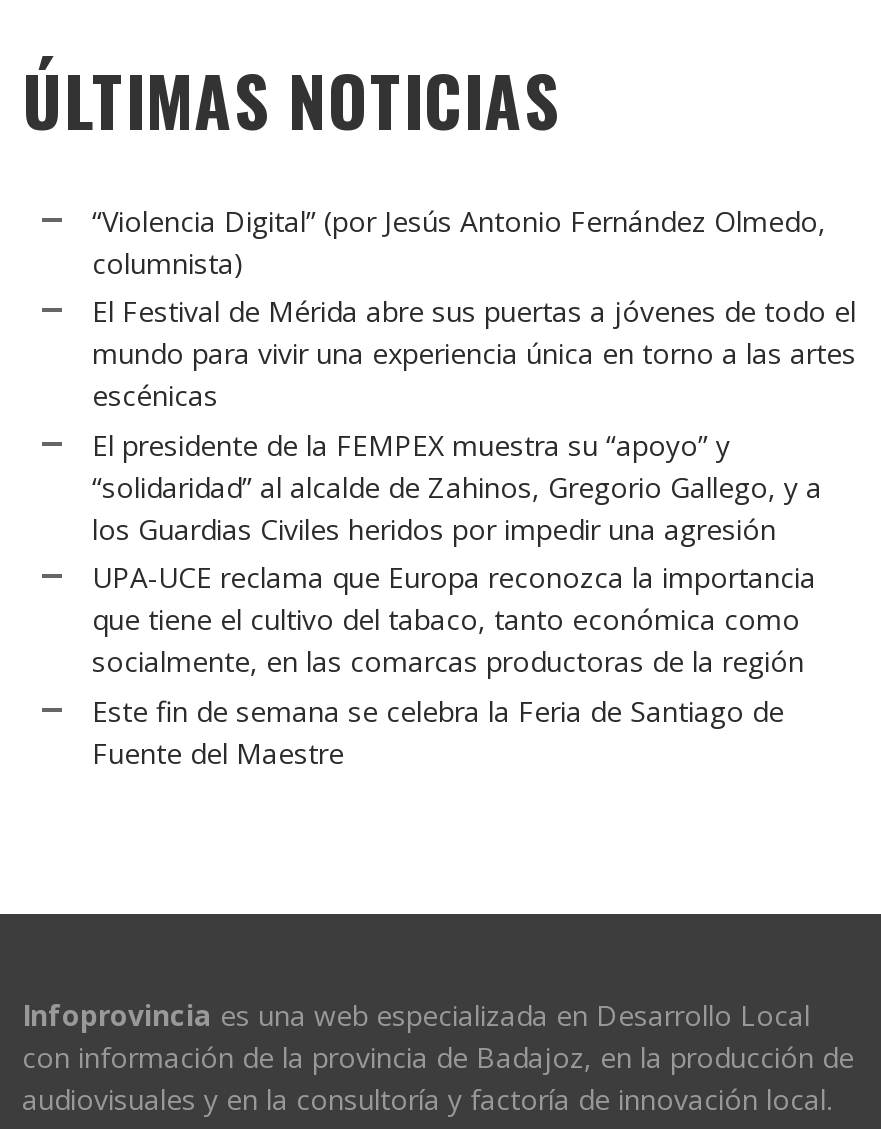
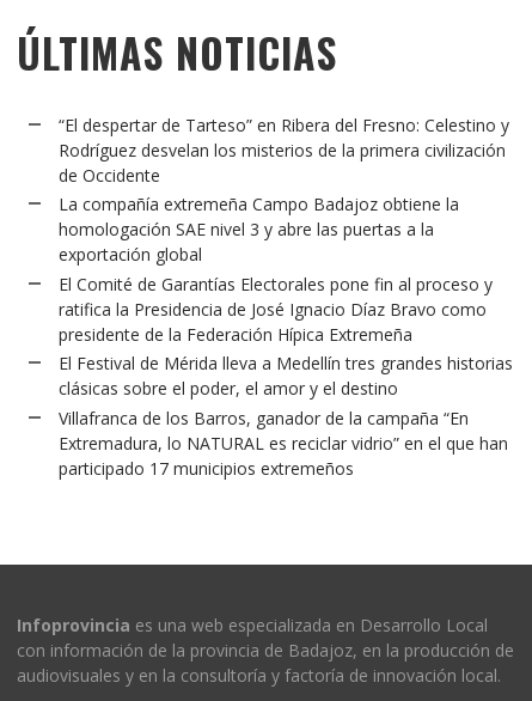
[92,201,856,771] “Violencia Digital” (por Jesús Antonio Fernández Olmedo, | columnista) | El Festival de Mérida abre sus puertas a jóvenes de todo el | mundo para vivir una experiencia única en torno a las artes | escénicas | El presidente de la FEMPEX muestra su “apoyo” y | “solidaridad” al alcalde de Zahinos, Gregorio Gallego, y a | los Guardias Civiles heridos por impedir una agresión | UPA-UCE reclama que Europa reconozca la importancia | que tiene el cultivo del tabaco, tanto económica como | socialmente, en las comarcas productoras de la región | Este fin de semana se celebra la Feria de Santiago de | Fuente del Maestre -> [59,113,513,479] “El despertar de Tarteso” en Ribera del Fresno: Celestino y | Rodríguez desvelan los misterios de la primera civilización | de Occidente | La compañía extremeña Campo Badajoz obtiene la | homologación SAE nivel 3 y abre las puertas a la | exportación global | El Comité de Garantías Electorales pone fin al proceso y | ratifica la Presidencia de José Ignacio Díaz Bravo como | presidente de la Federación Hípica Extremeña | El Festival de Mérida lleva a Medellín tres grandes historias | clásicas sobre el poder, el amor y el destino | Villafranca de los Barros, ganador de la campaña “En | Extremadura, lo NATURAL es reciclar vidrio” en el que han | participado 17 municipios extremeños

